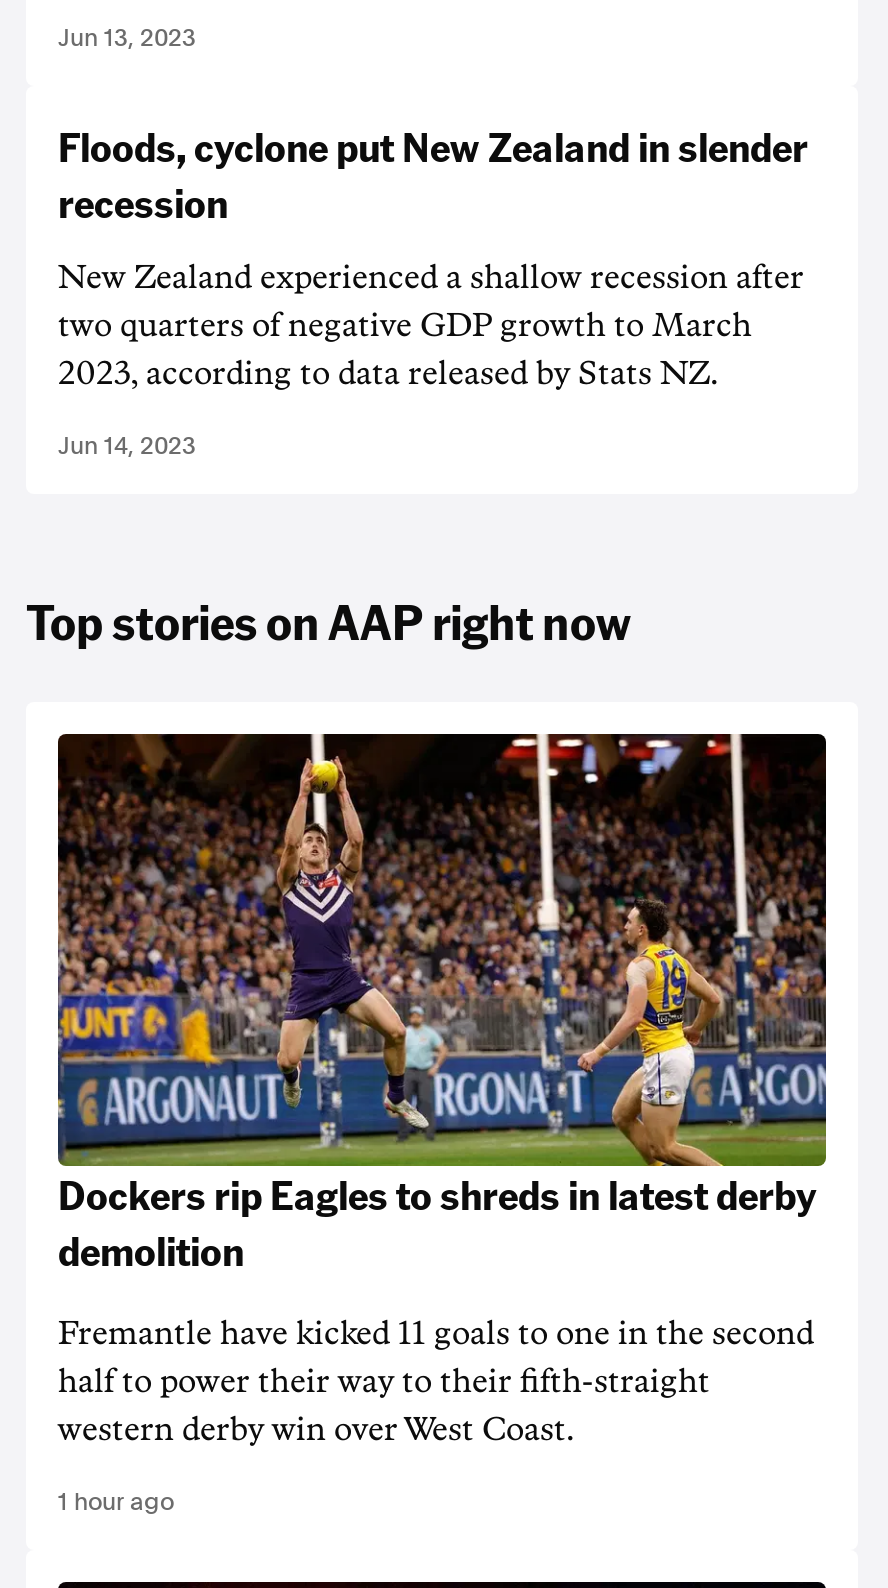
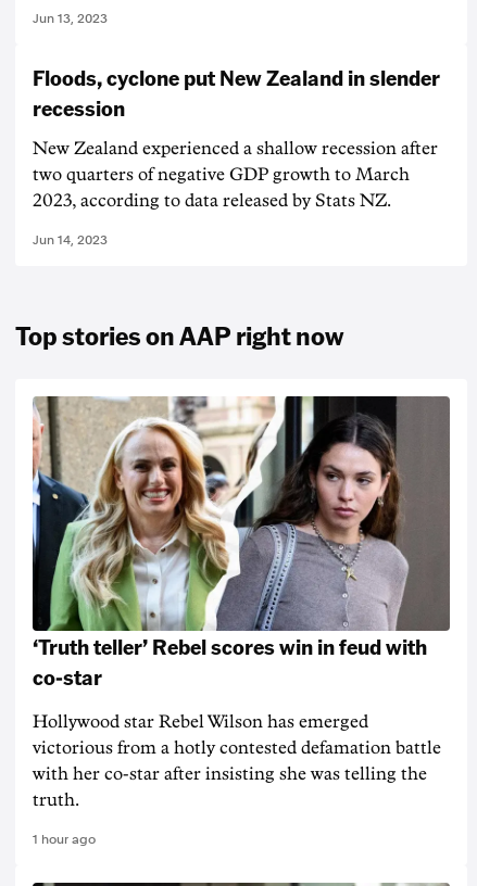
[56,732,828,1446] [image] | Dockers rip Eagles to shreds in latest derby | demolition | Fremantle have kicked 11 goals to one in the second | half to power their way to their fifth-straight | western derby win over West Coast. -> [32,395,451,809] [image] | ‘Truth teller’ Rebel scores win in feud with | co-star | Hollywood star Rebel Wilson has emerged | victorious from a hotly contested defamation battle | with her co-star after insisting she was telling the | truth.

